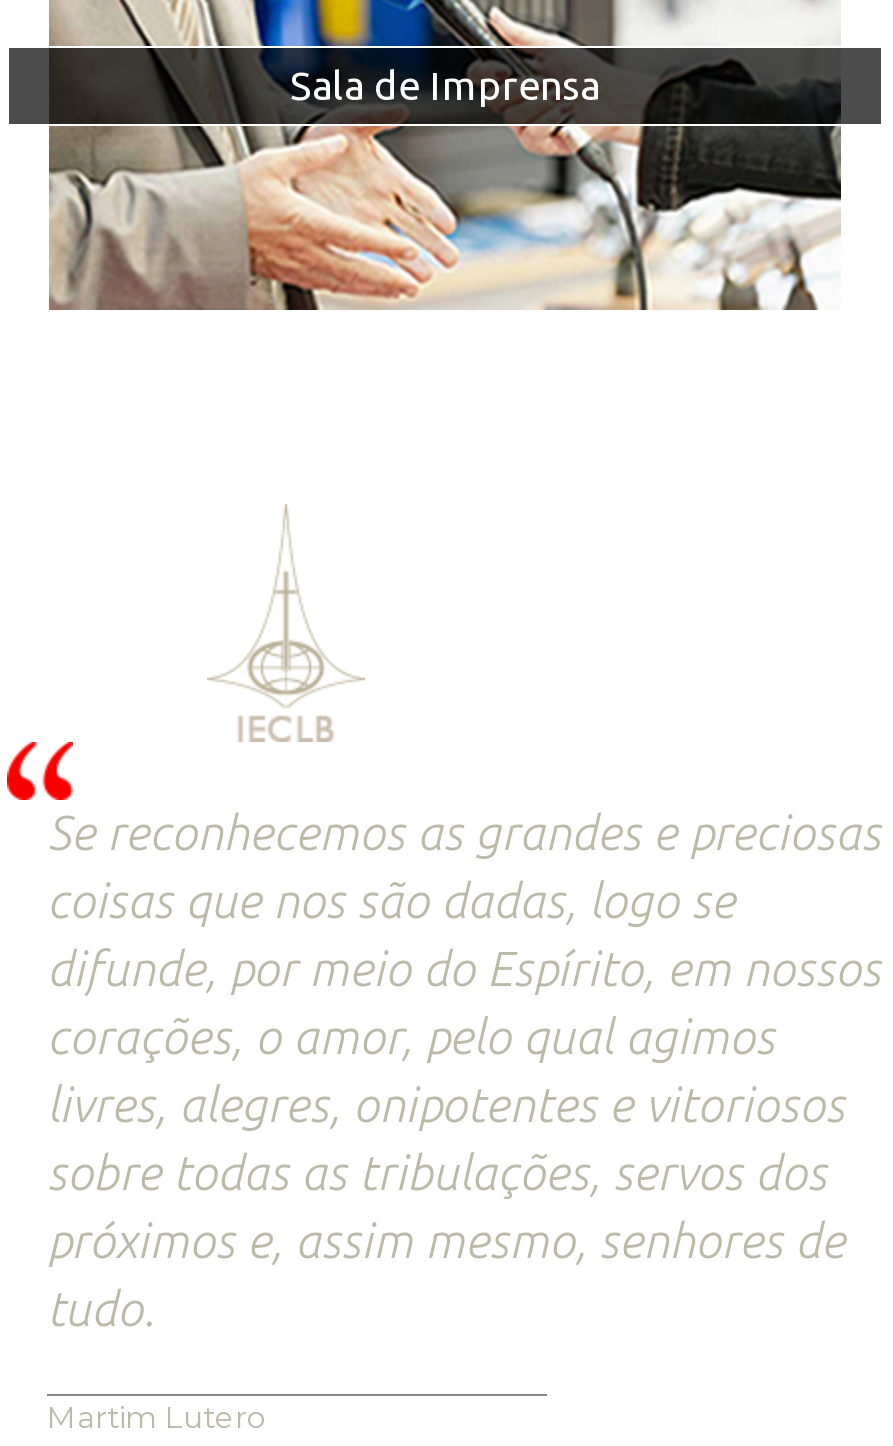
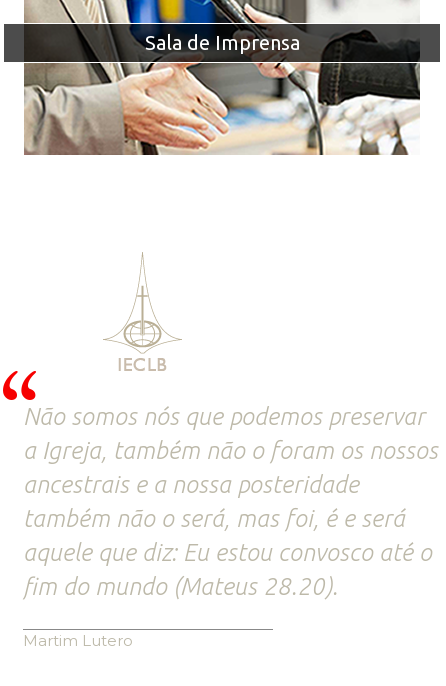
[47,806,881,1336] Se reconhecemos as grandes e preciosas | coisas que nos são dadas, logo se | difunde, por meio do Espírito, em nossos | corações, o amor, pelo qual agimos | livres, alegres, onipotentes e vitoriosos | sobre todas as tribulações, servos dos | próximos e, assim mesmo, senhores de | tudo. -> [23,403,438,600] Não somos nós que podemos preservar | a Igreja, também não o foram os nossos | ancestrais e a nossa posteridade | também não o será, mas foi, é e será | aquele que diz: Eu estou convosco até o | fim do mundo (Mateus 28.20).

